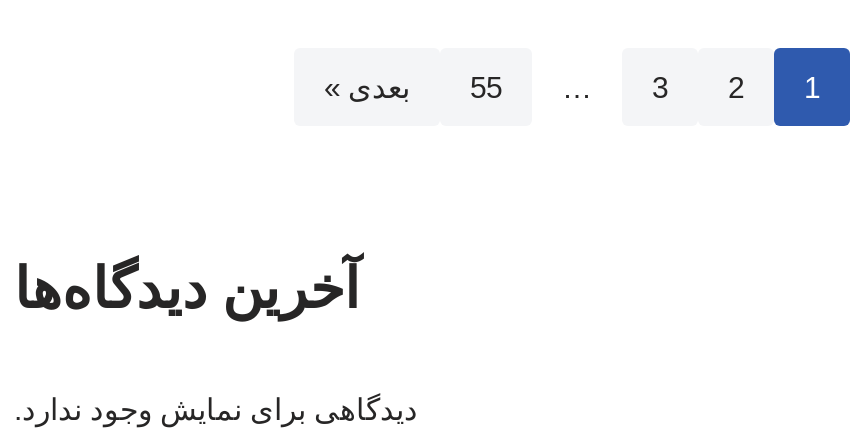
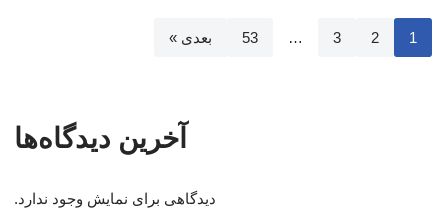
[470,70,502,104] 55 -> [242,29,258,46] 53

